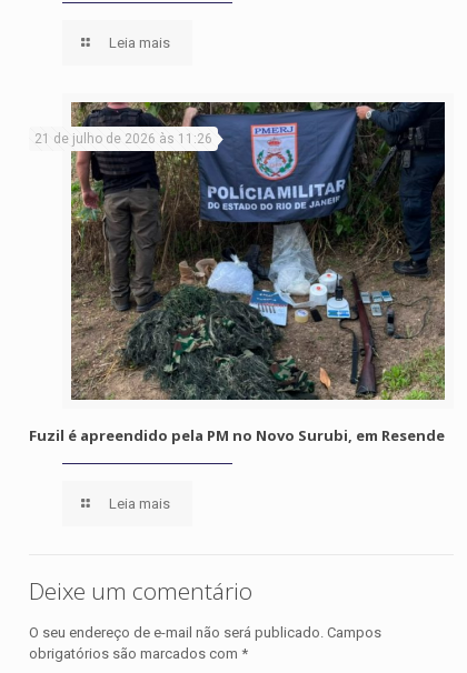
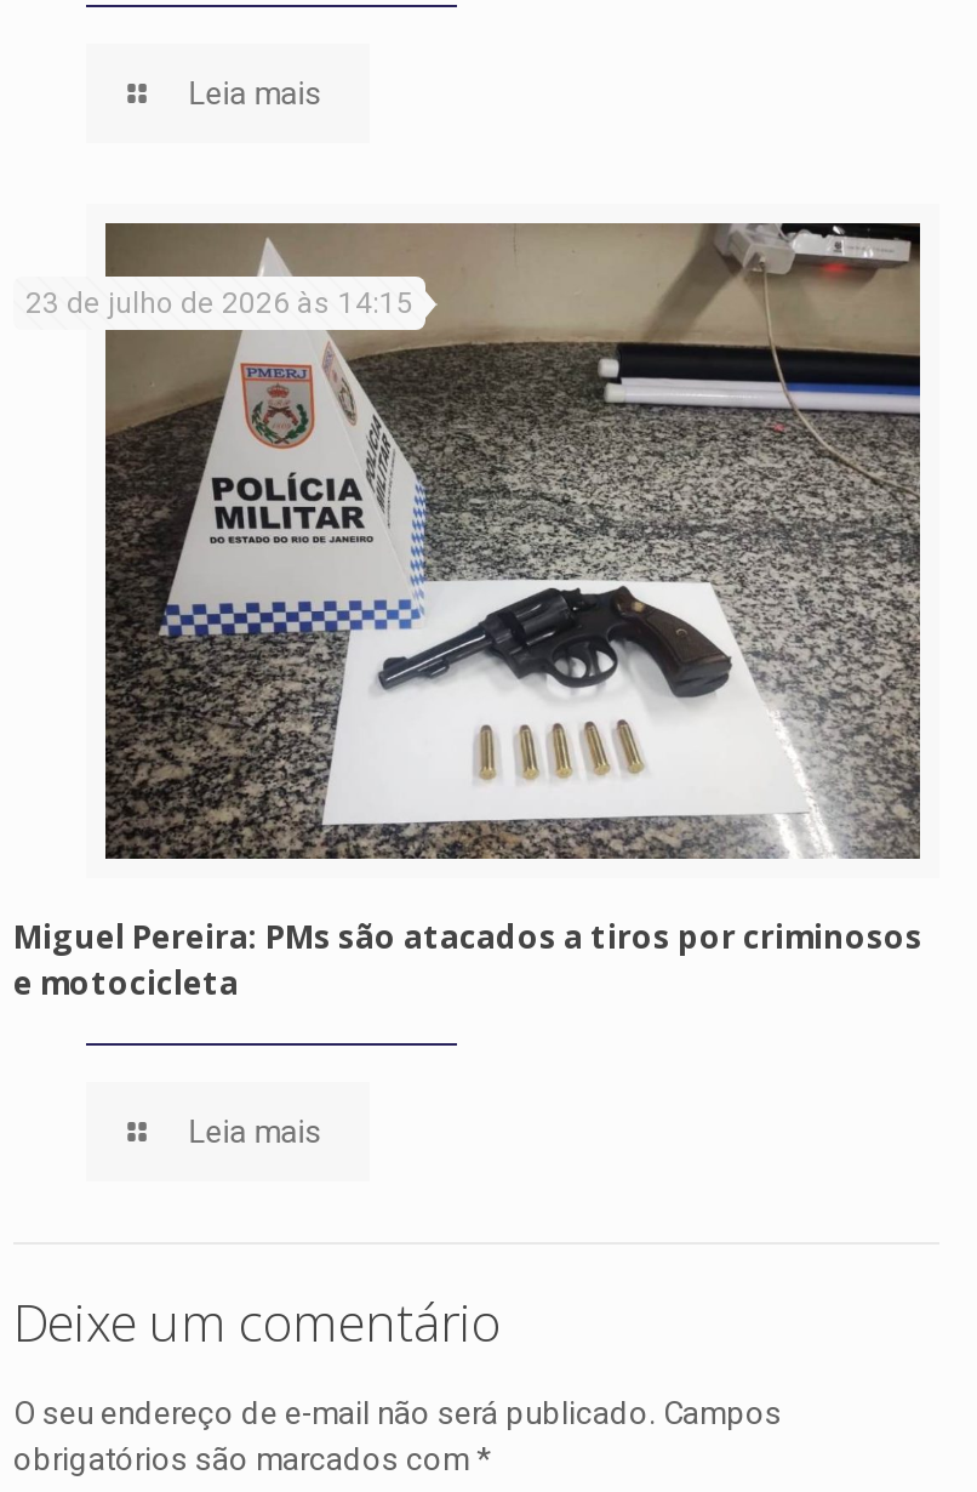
[34,101,446,396] [image] | 21 de julho de 2026 às 11:26 -> [25,220,922,872] [image] | 23 de julho de 2026 às 14:15
[29,426,445,446] Fuzil é apreendido pela PM no Novo Surubi, em Resende -> [13,915,922,1005] Miguel Pereira: PMs são atacados a tiros por criminosos | e motocicleta

